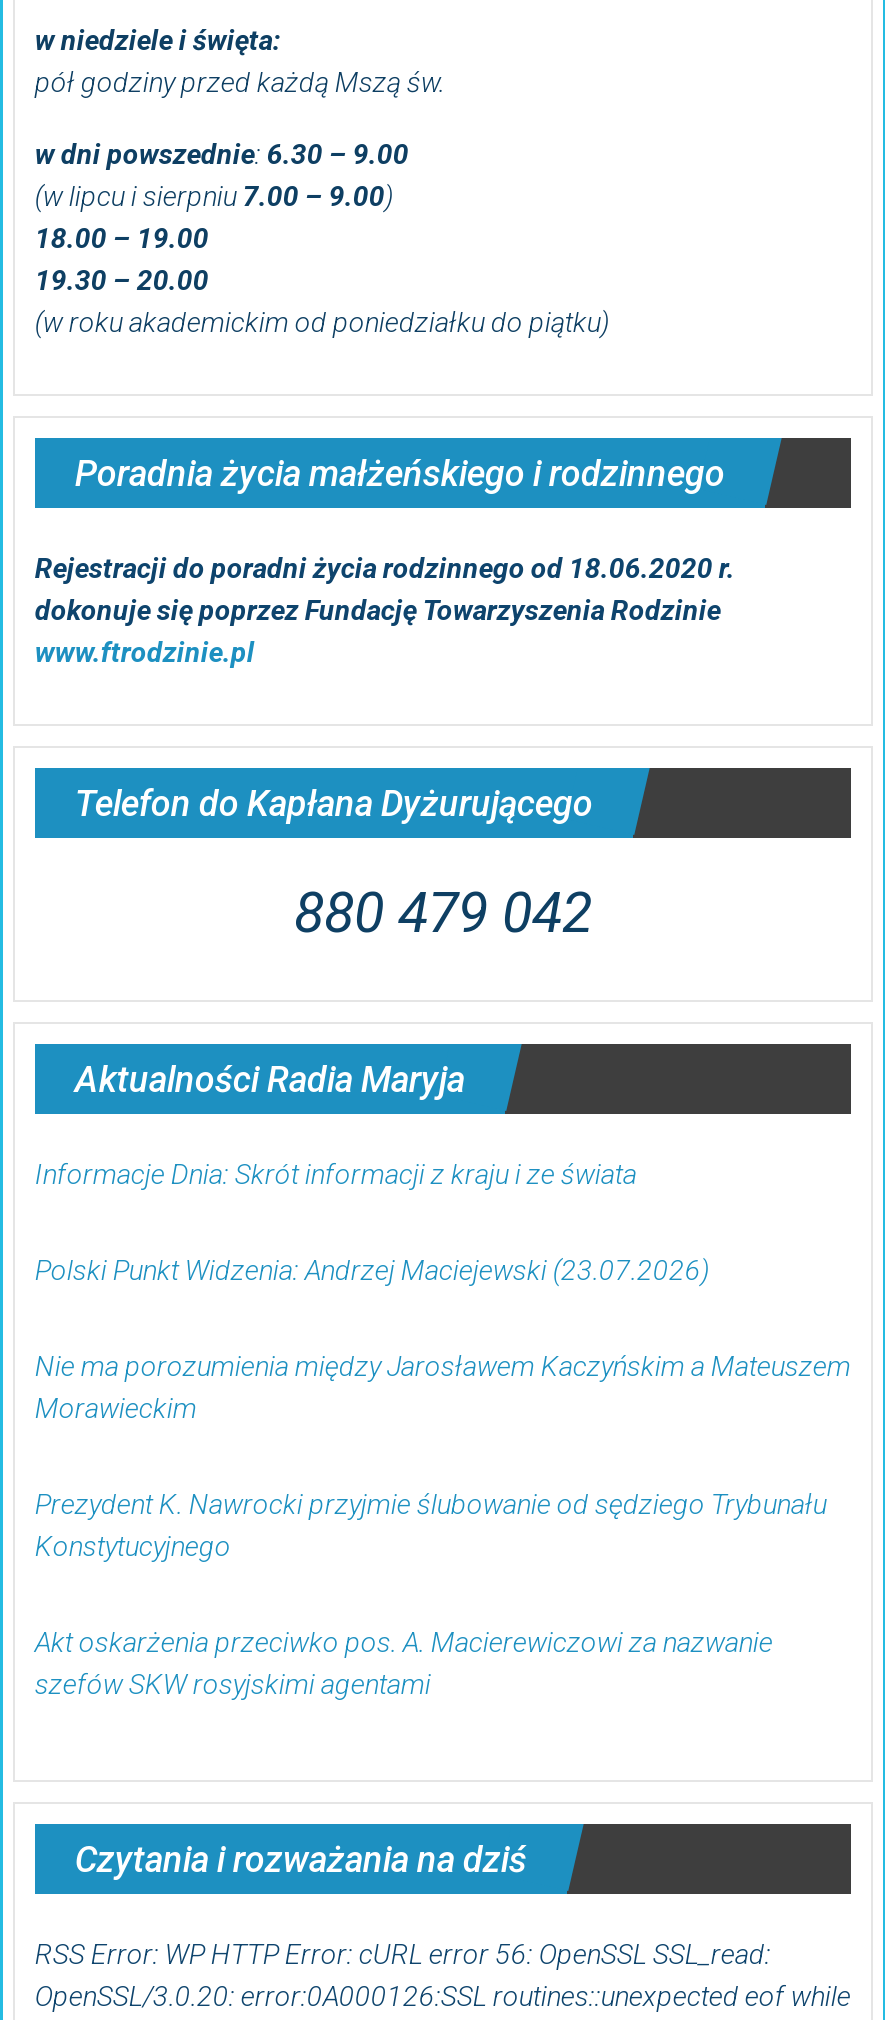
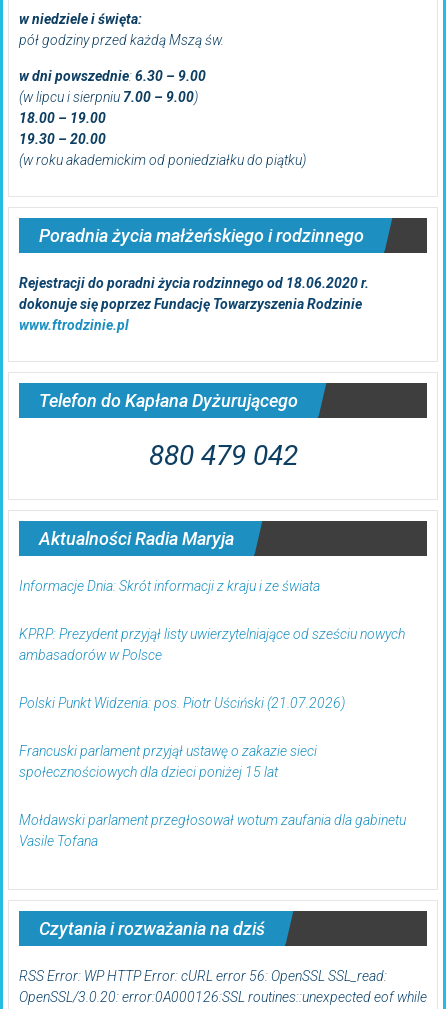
[35,1254,709,1286] Polski Punkt Widzenia: Andrzej Maciejewski (23.07.2026) -> [19,626,405,663] KPRP: Prezydent przyjął listy uwierzytelniające od sześciu nowych | ambasadorów w Polsce
[35,1350,851,1424] Nie ma porozumienia między Jarosławem Kaczyńskim a Mateuszem | Morawieckim -> [19,695,345,711] Polski Punkt Widzenia: pos. Piotr Uściński (21.07.2026)
[35,1488,827,1562] Prezydent K. Nawrocki przyjmie ślubowanie od sędziego Trybunału | Konstytucyjnego -> [19,743,317,780] Francuski parlament przyjął ustawę o zakazie sieci | społecznościowych dla dzieci poniżej 15 lat
[35,1626,773,1700] Akt oskarżenia przeciwko pos. A. Macierewiczowi za nazwanie | szefów SKW rosyjskimi agentami -> [19,812,406,849] Mołdawski parlament przegłosował wotum zaufania dla gabinetu | Vasile Tofana

